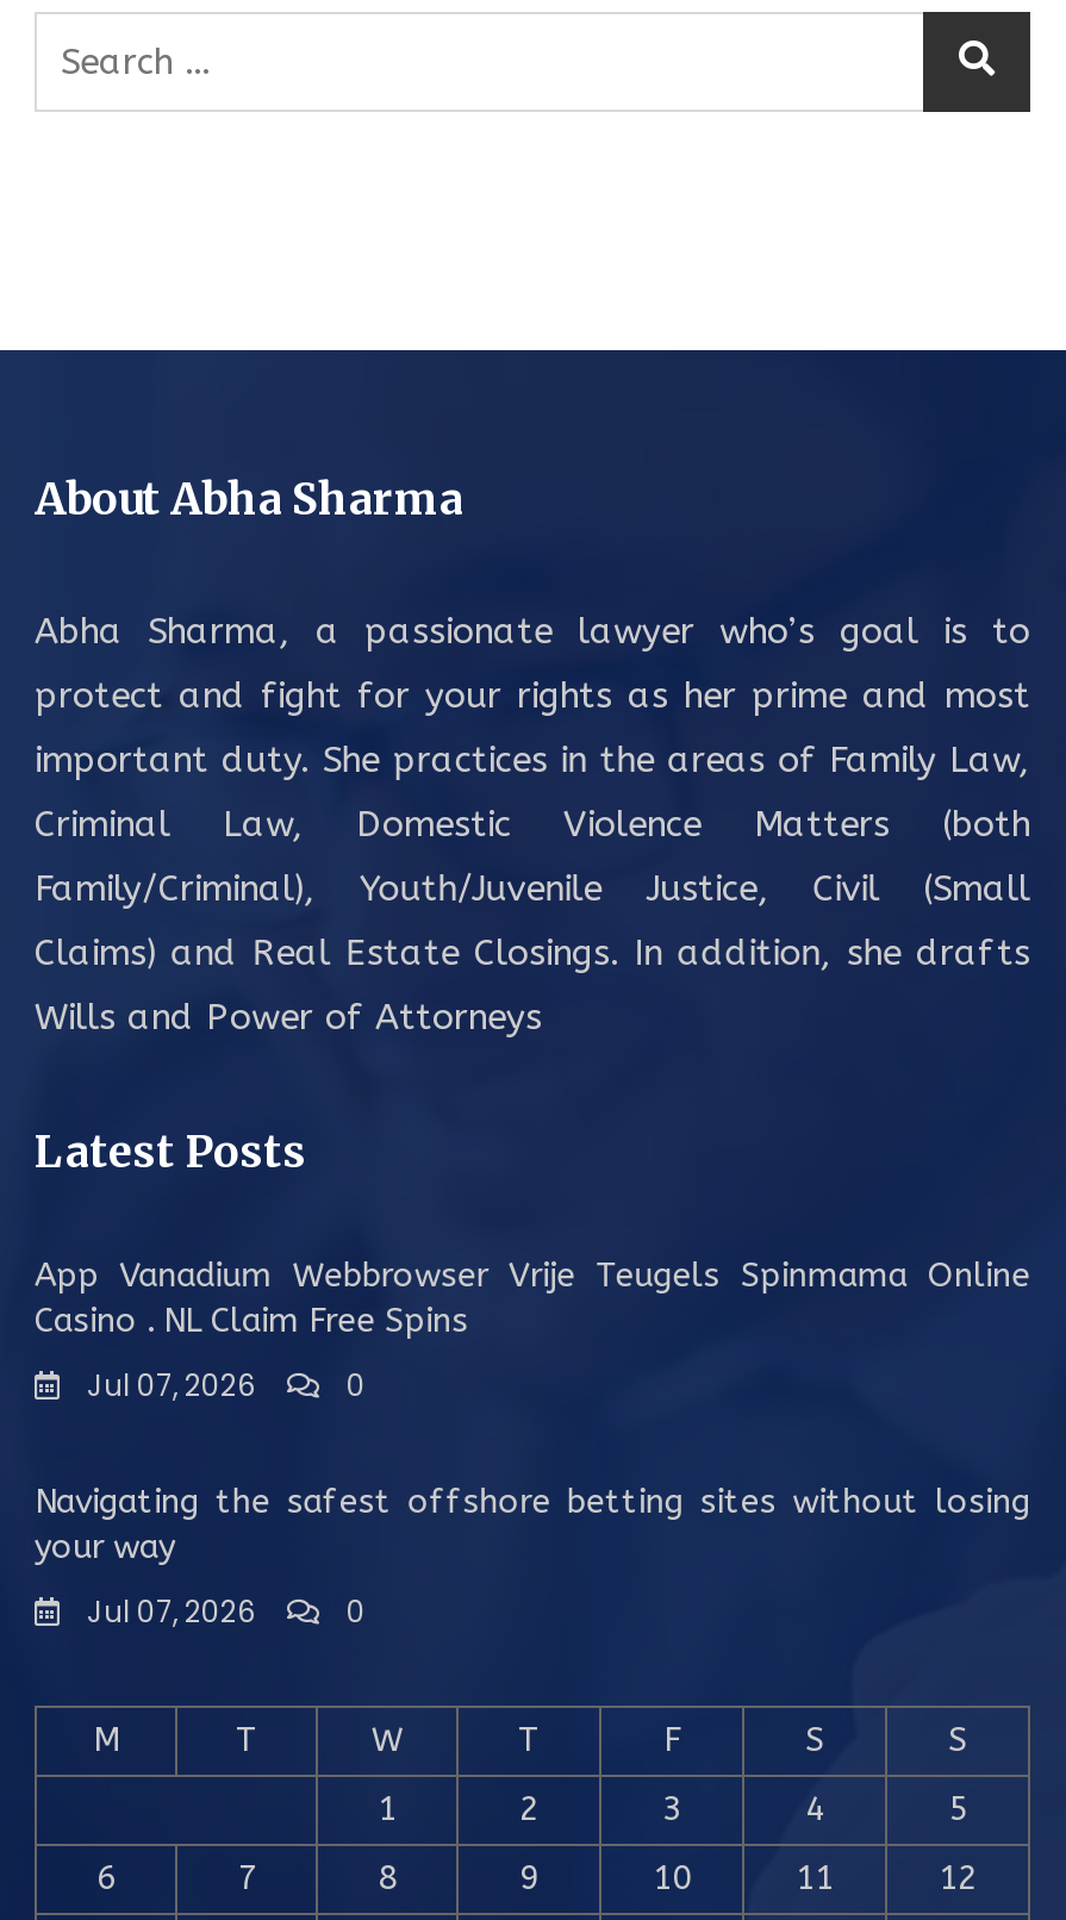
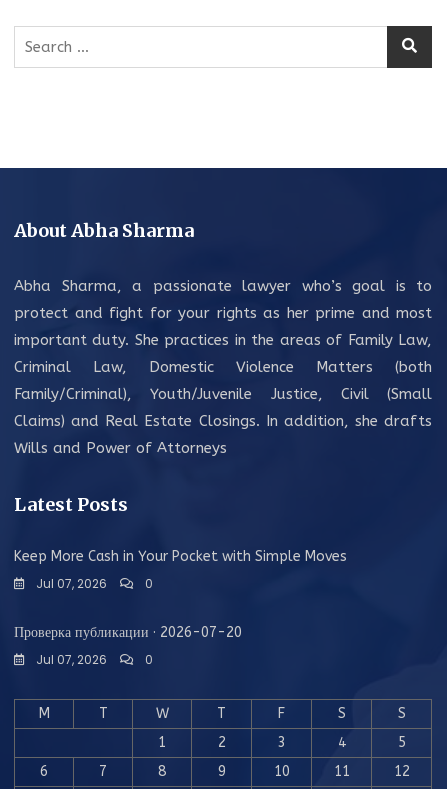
[35,1254,1030,1340] App Vanadium Webbrowser Vrije Teugels Spinmama Online | Casino . NL Claim Free Spins -> [14,547,347,564] Keep More Cash in Your Pocket with Simple Moves
[35,1480,1030,1566] Navigating the safest offshore betting sites without losing | your way -> [14,623,242,640] Проверка публикации · 2026-07-20

